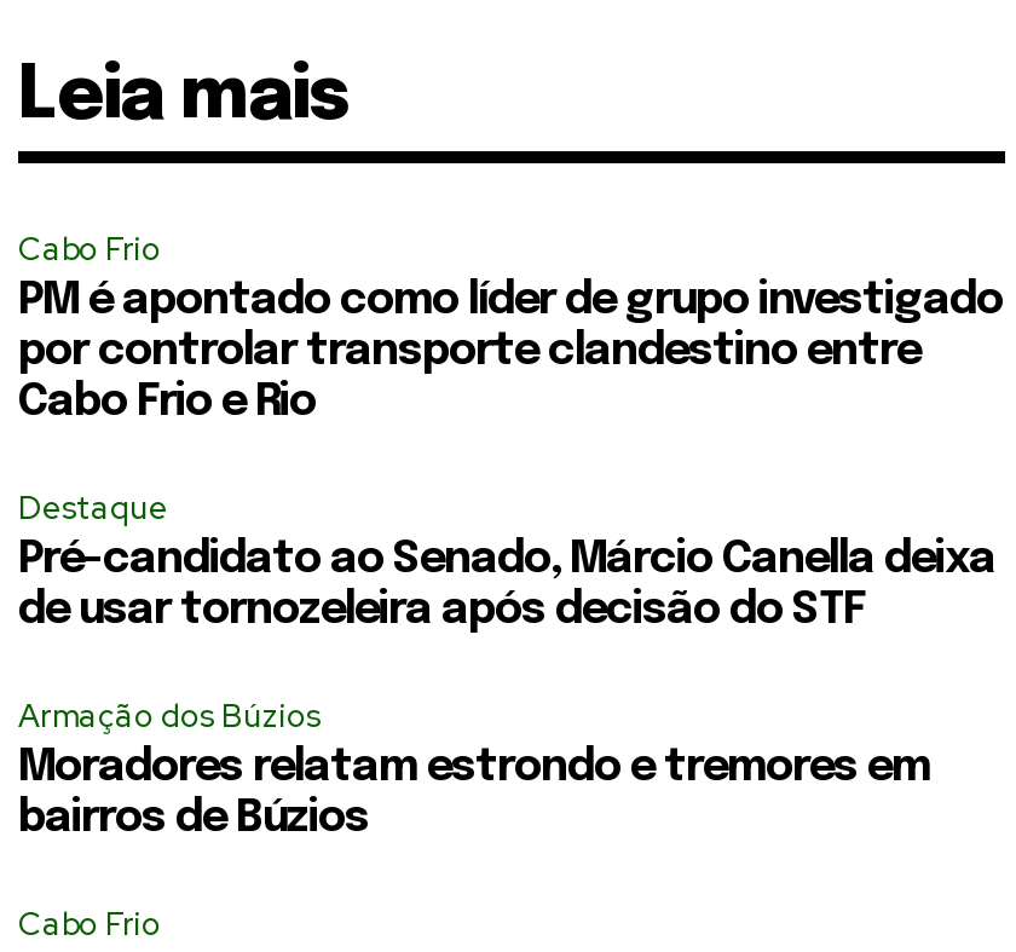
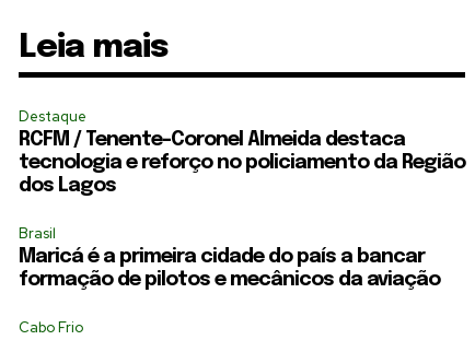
[18,228,1003,424] Cabo Frio | PM é apontado como líder de grupo investigado | por controlar transporte clandestino entre | Cabo Frio e Rio -> none
moved [18,487,168,528] -> [19,107,86,126]: Destaque
[18,538,995,632] Pré-candidato ao Senado, Márcio Canella deixa | de usar tornozeleira após decisão do STF -> [19,130,465,196] RCFM / Tenente-Coronel Almeida destaca | tecnologia e reforço no policiamento da Região | dos Lagos
[18,695,930,840] Armação dos Búzios | Moradores relatam estrondo e tremores em | bairros de Búzios -> [19,224,440,290] Brasil | Maricá é a primeira cidade do país a bancar | formação de pilotos e mecânicos da aviação

